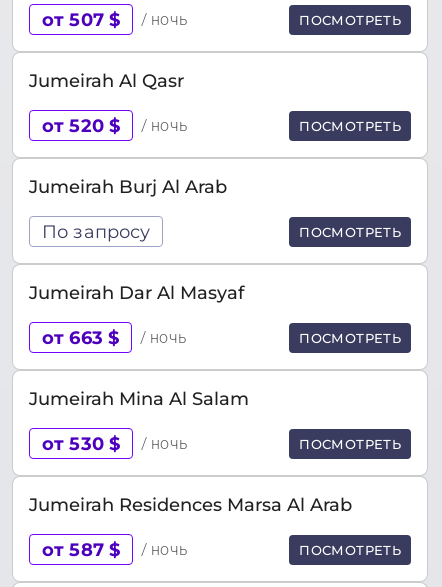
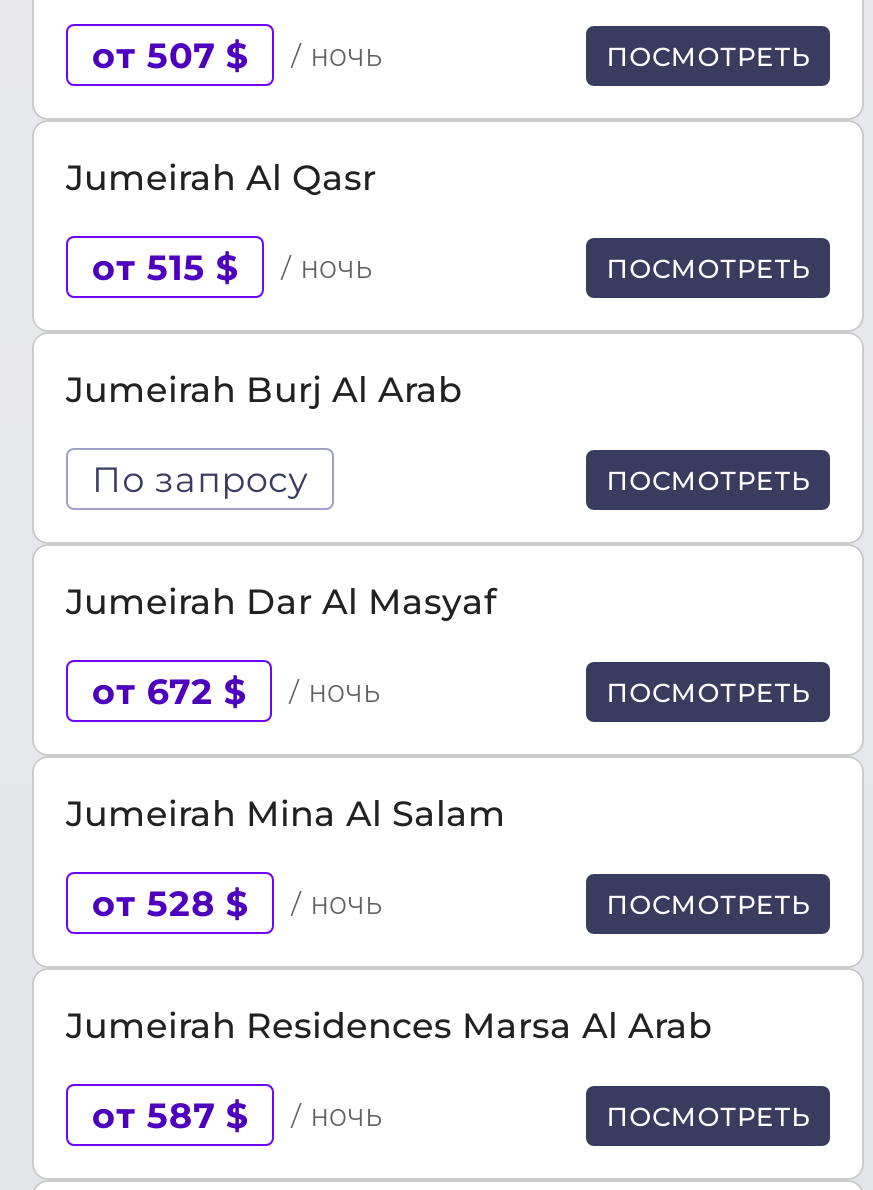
[42,115,188,136] от 520 $ / ночь -> [92,246,374,288] от 515 $ / ночь
[42,327,187,348] от 663 $ / ночь -> [92,670,382,712] от 672 $ / ночь
[42,433,188,454] от 530 $ / ночь -> [92,882,384,924] от 528 $ / ночь

